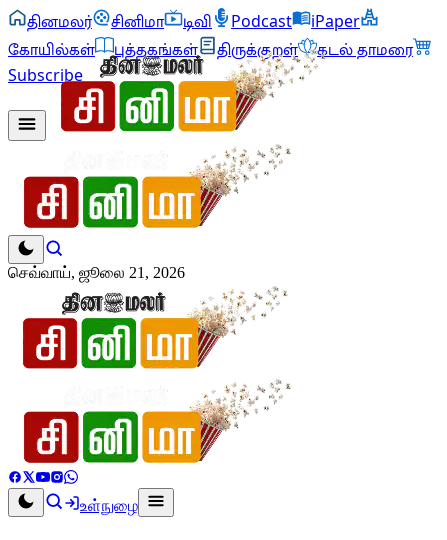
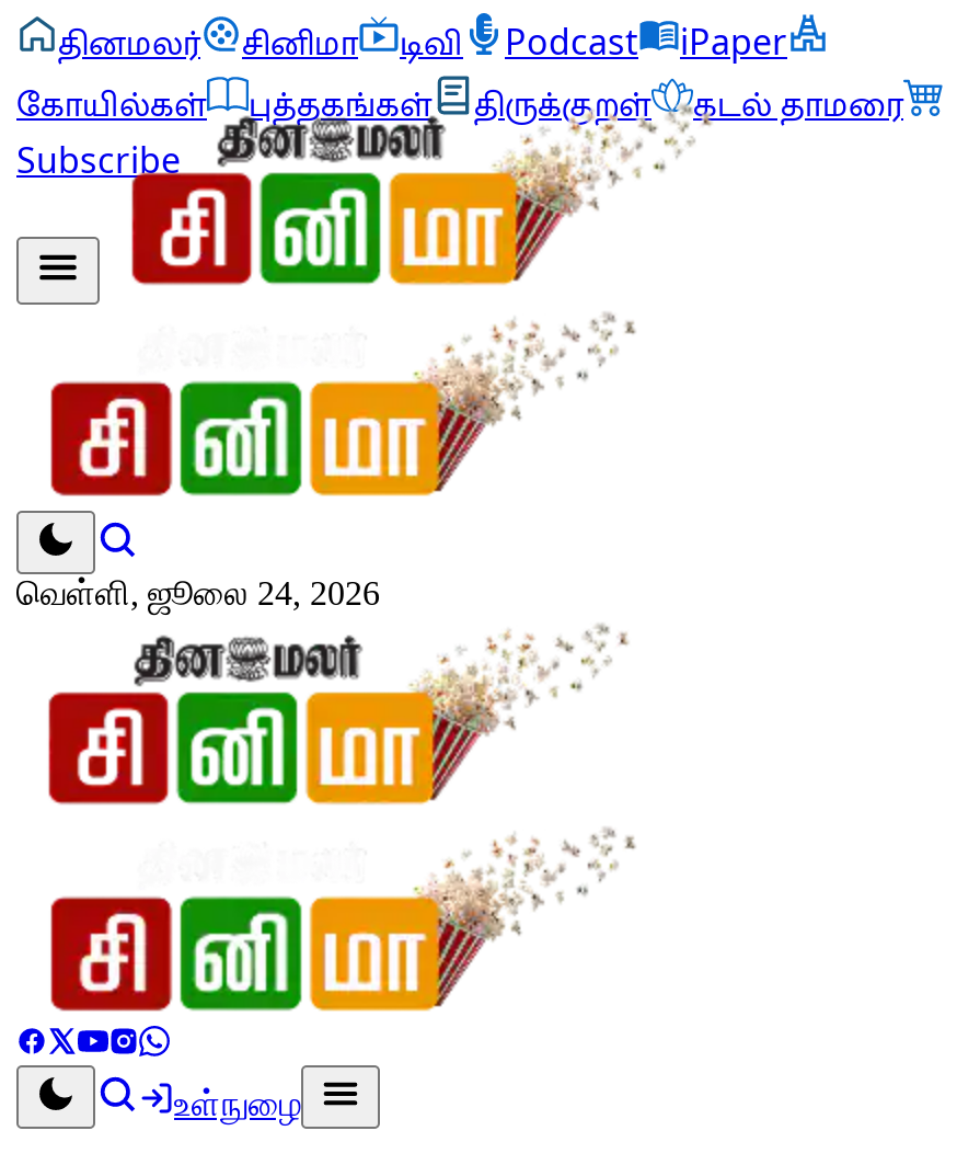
[8,264,185,281] செவ்வாய், ஜூலை 21, 2026 -> [16,574,380,612] வெள்ளி, ஜூலை 24, 2026

